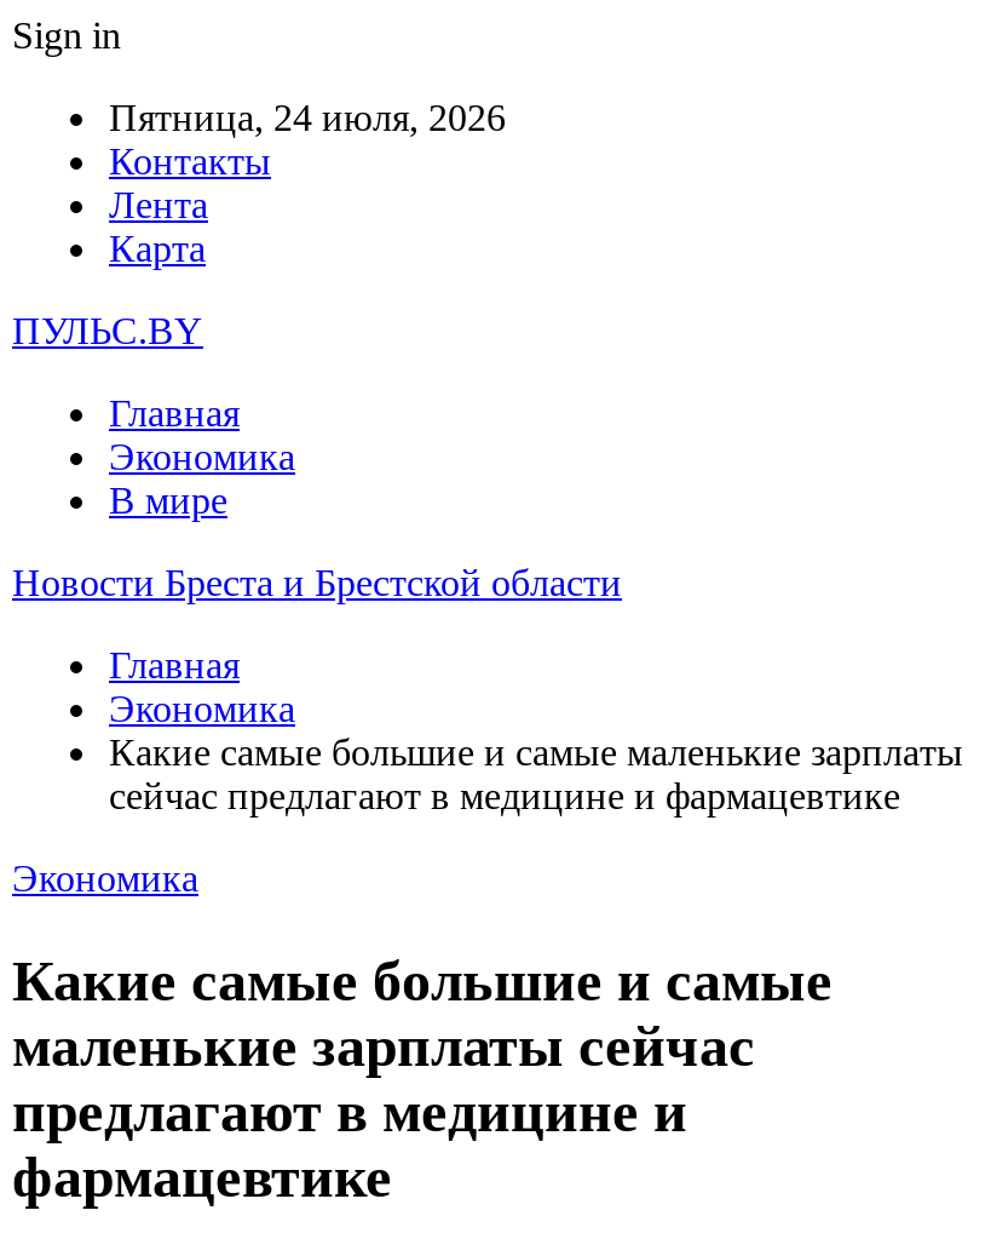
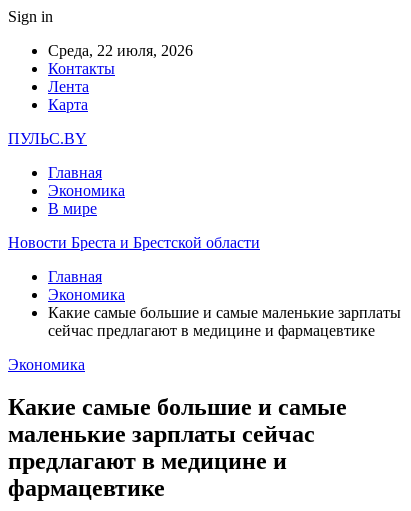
[109,97,506,138] Пятница, 24 июля, 2026 -> [48,42,193,59] Среда, 22 июля, 2026

